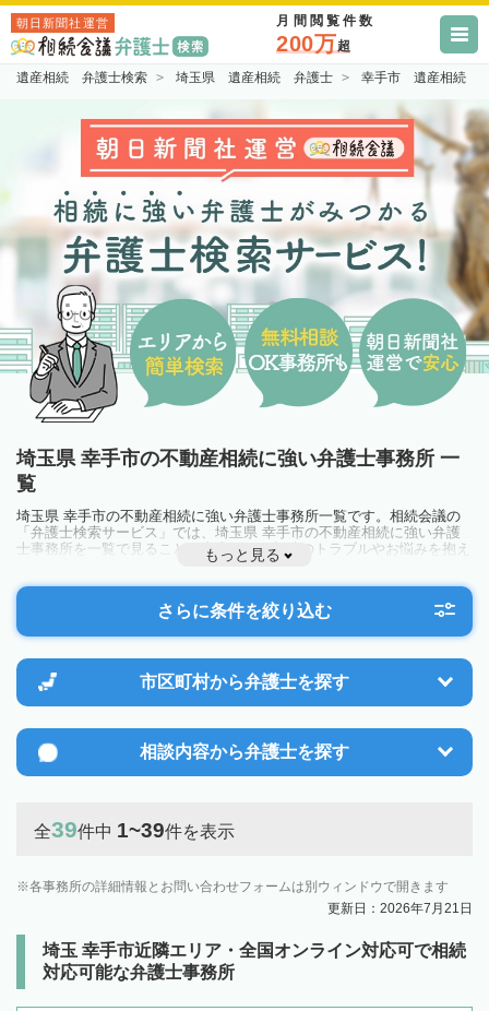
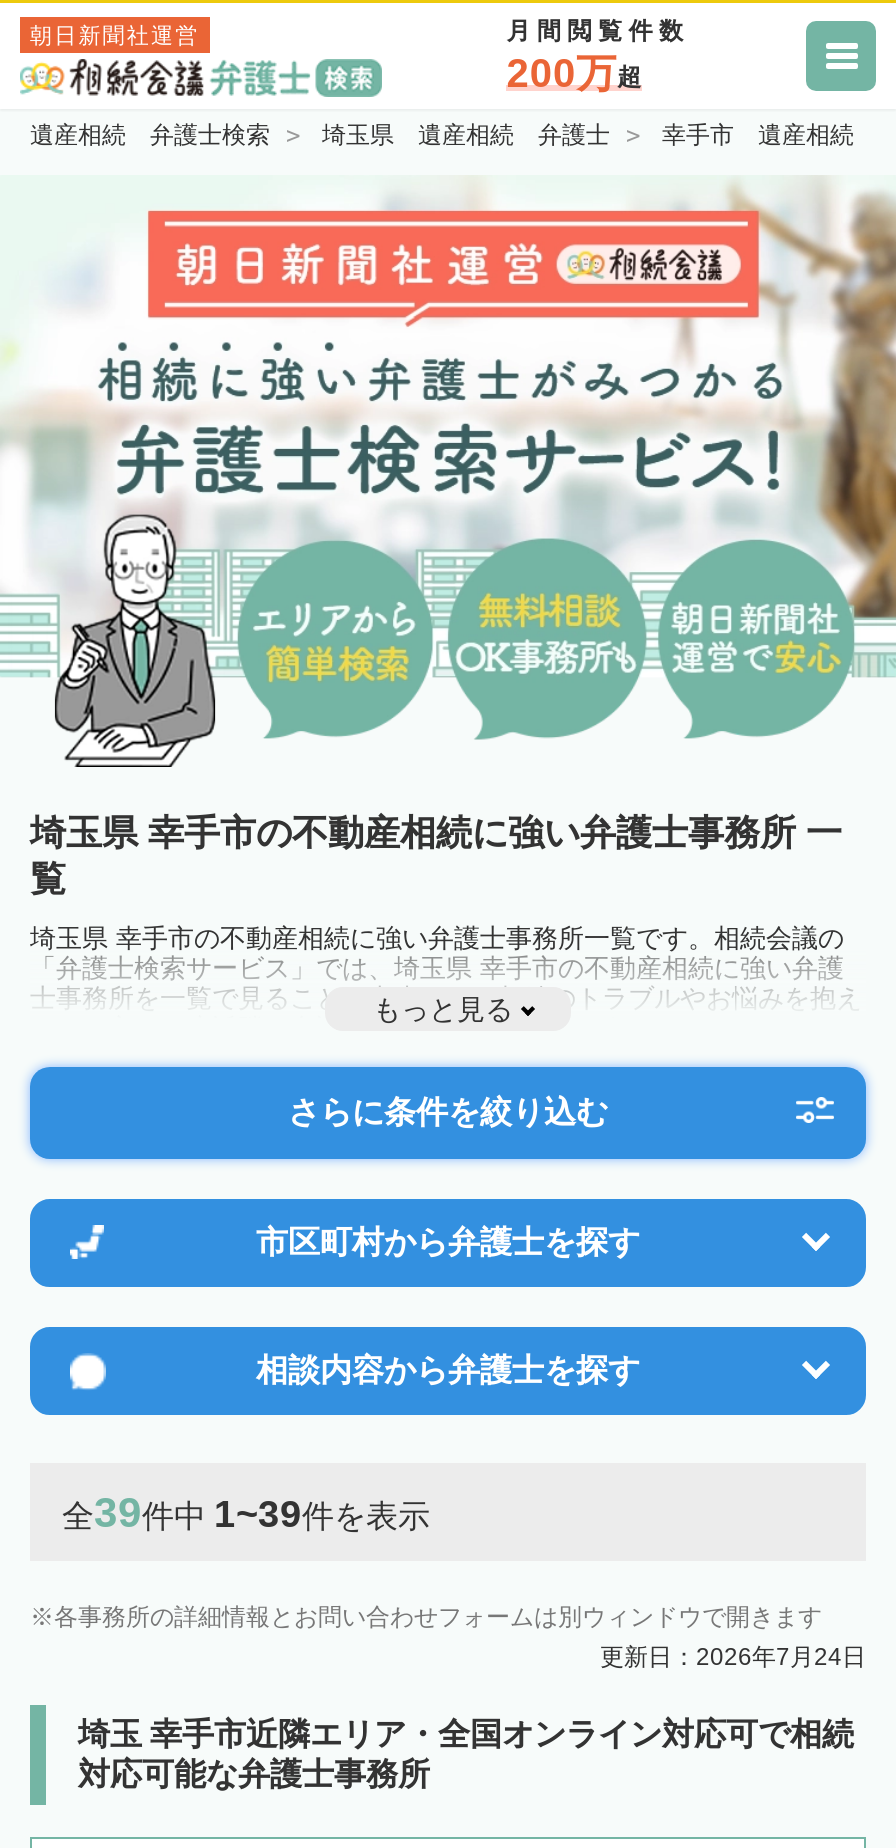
[327,901,473,916] 更新日：2026年7月21日 -> [600,1643,866,1671] 更新日：2026年7月24日

